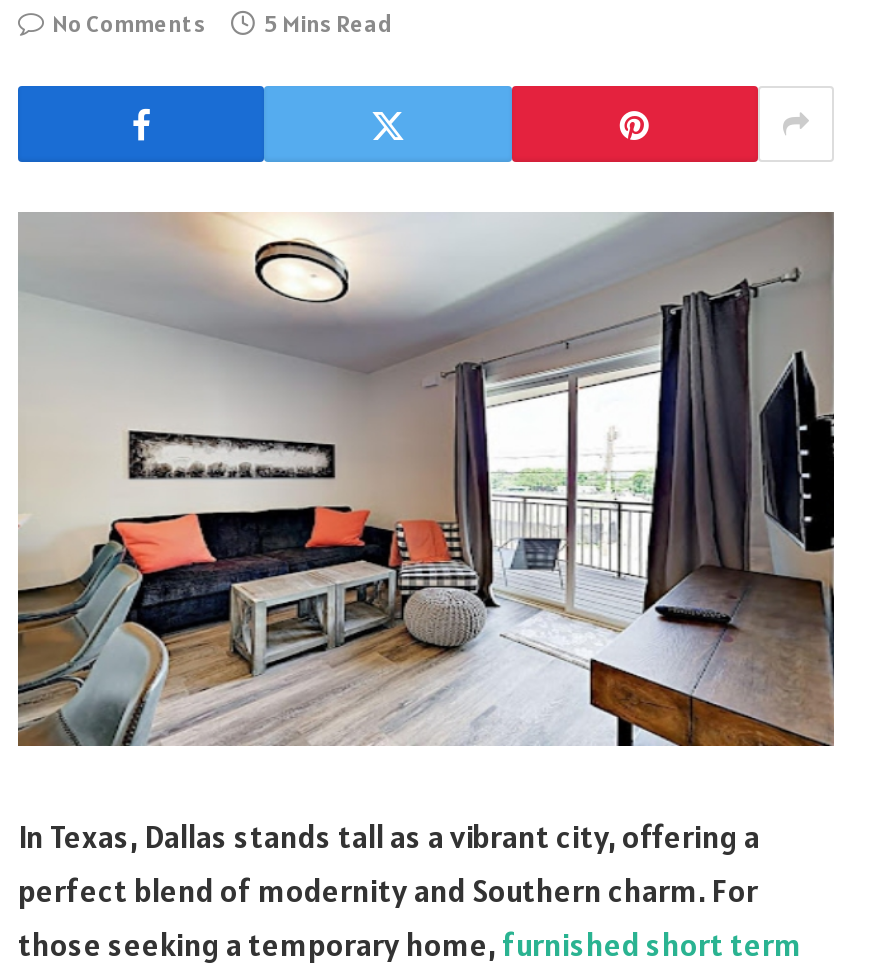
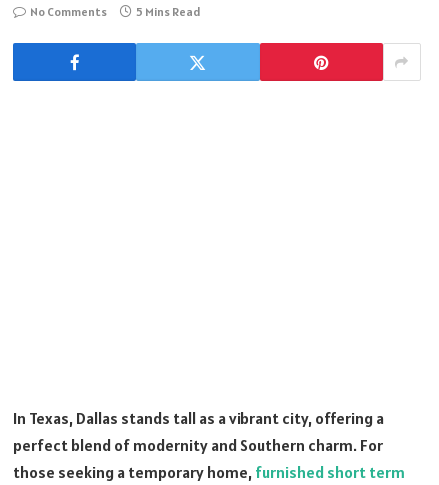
[16,210,836,748] [image] -> none

